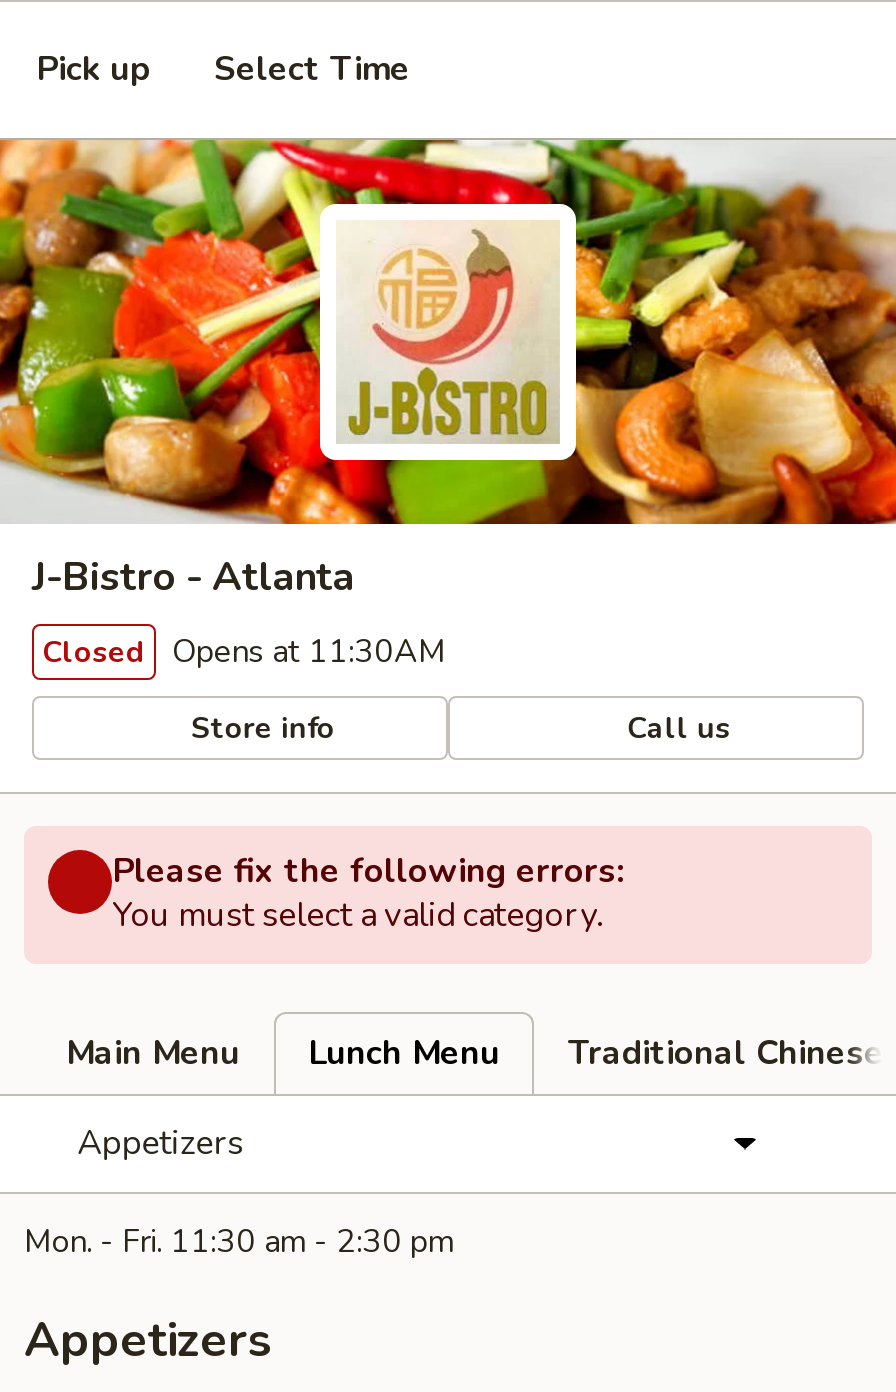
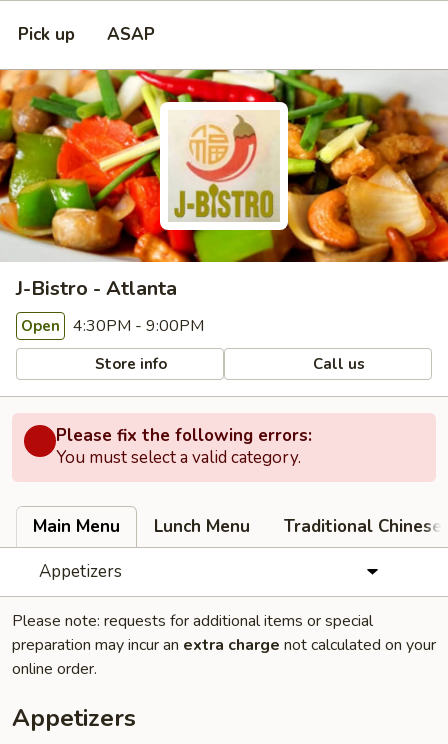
[214,46,410,92] Select Time -> [107,23,155,46] ASAP
[42,630,446,674] Closed Opens at 11:30AM -> [21,315,204,337] Open 4:30PM - 9:00PM
[24,1220,454,1264] Mon. - Fri. 11:30 am - 2:30 pm -> [12,610,436,680] Please note: requests for additional items or special | preparation may incur an extra charge not calculated on your | online order.

